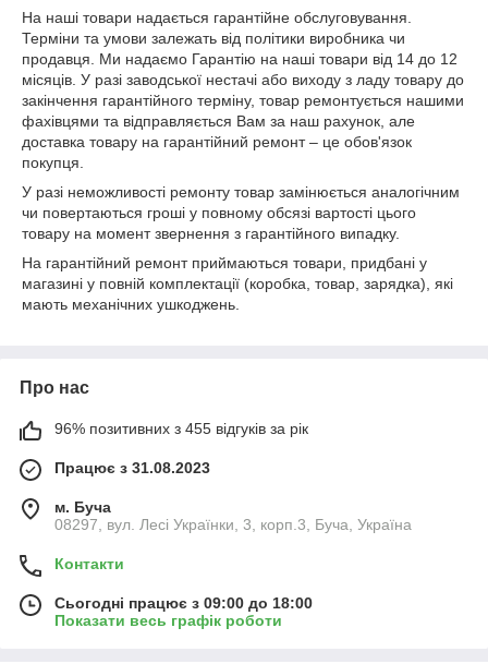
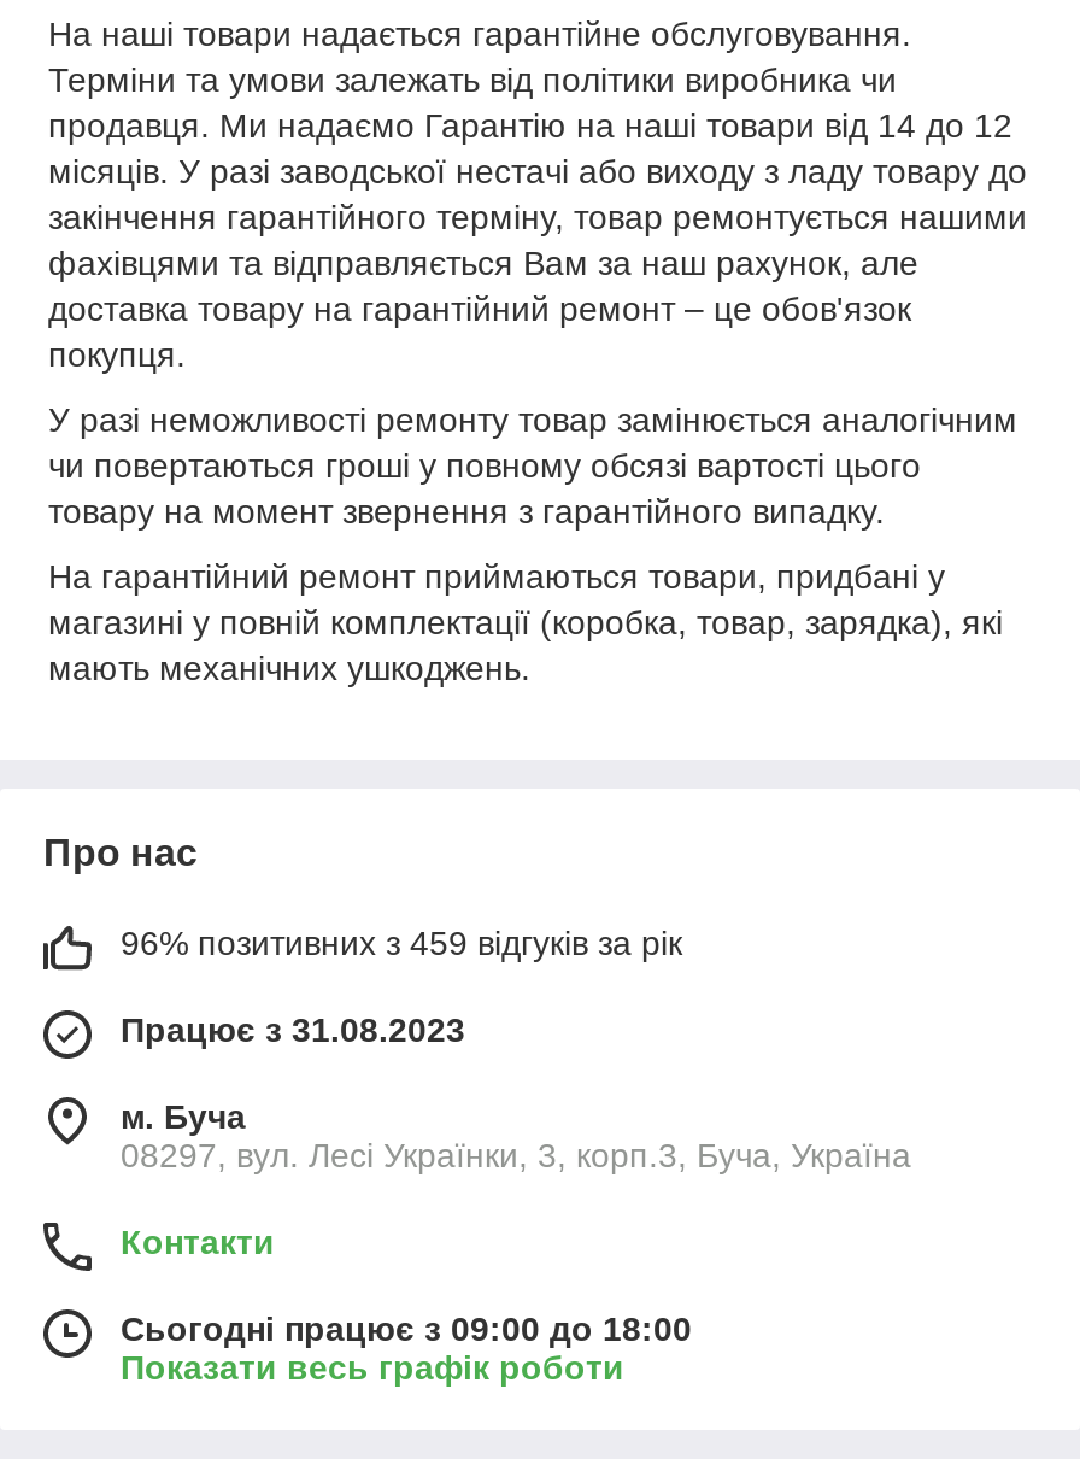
[54,420,308,437] 96% позитивних з 455 відгуків за рік -> [121,924,682,962] 96% позитивних з 459 відгуків за рік

